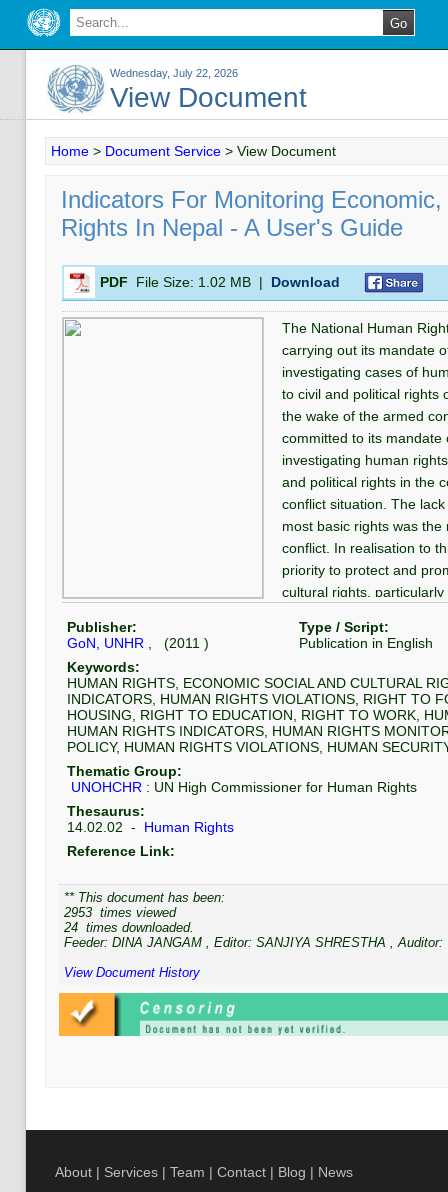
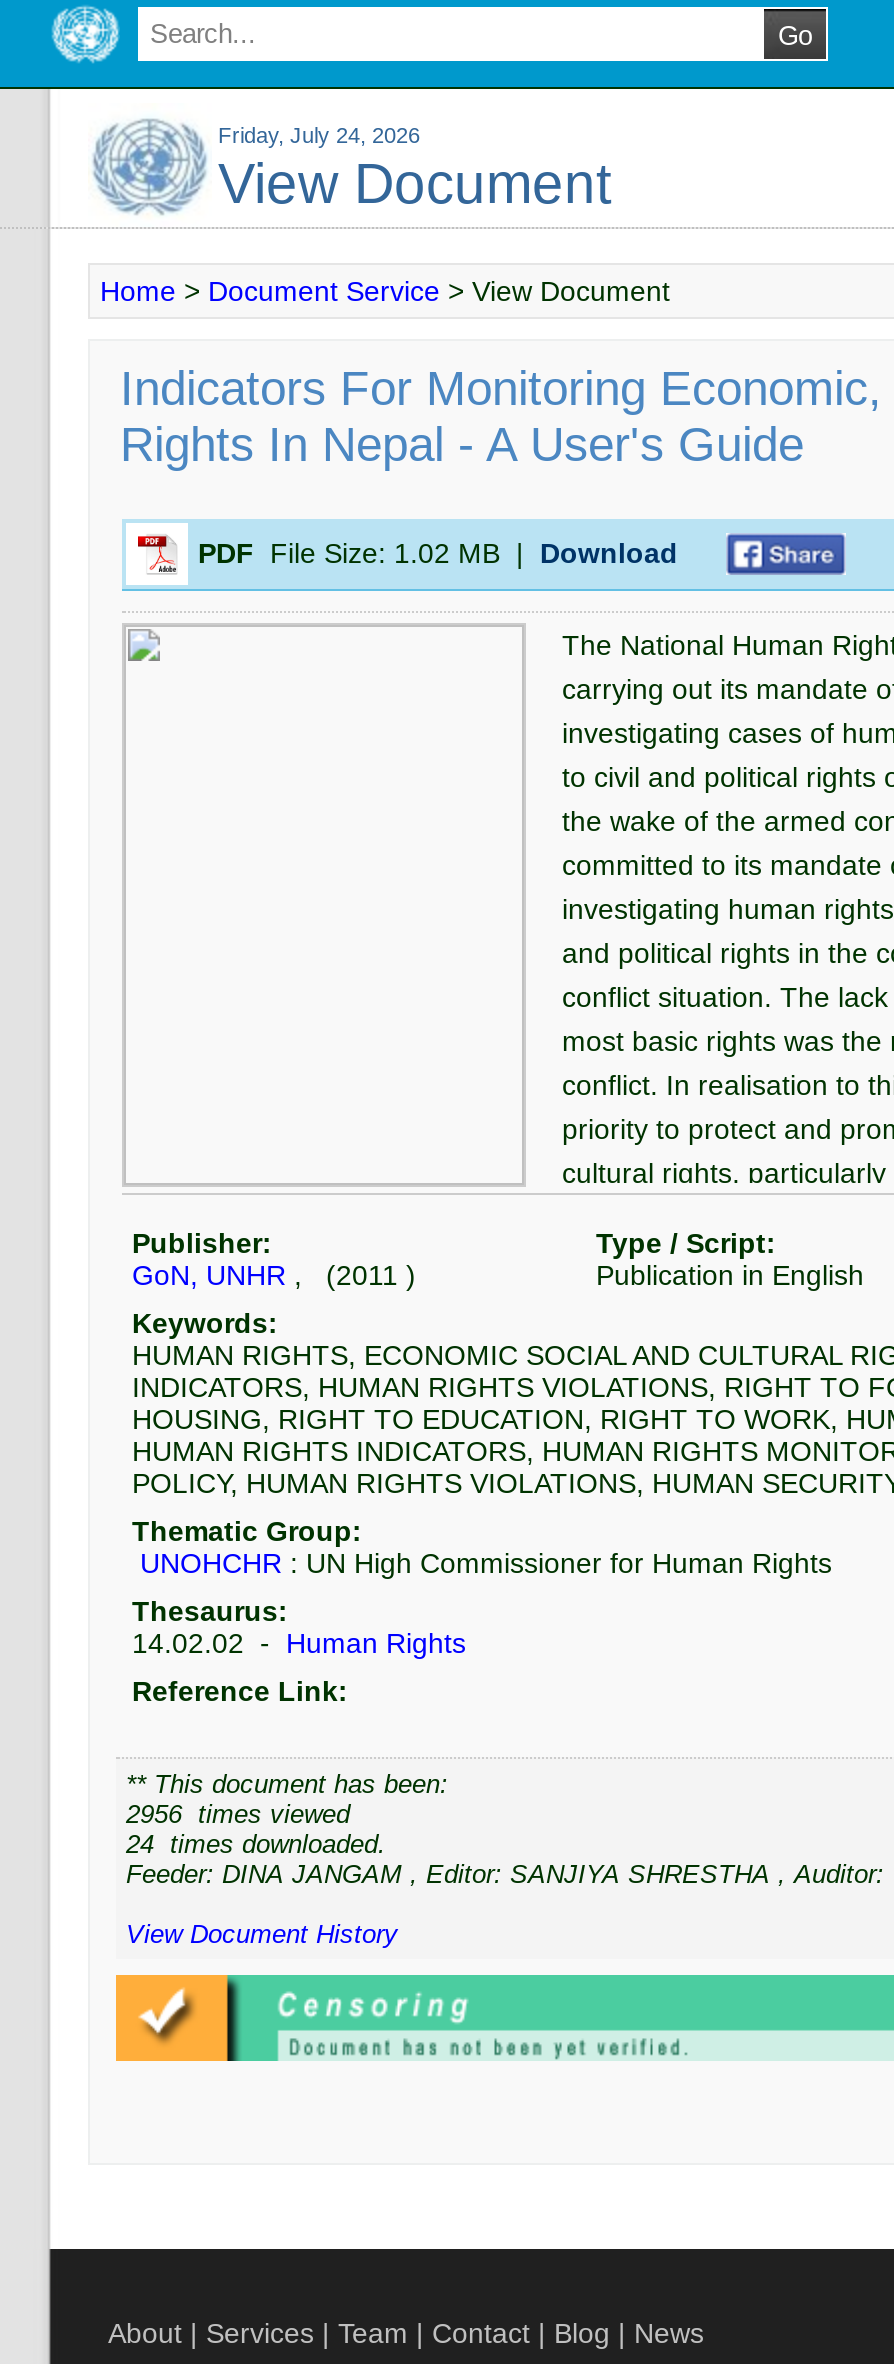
[110,67,238,79] Wednesday, July 22, 2026 -> [218,123,420,147] Friday, July 24, 2026
[64,905,176,920] 2953 times viewed -> [126,1799,350,1829] 2956 times viewed

